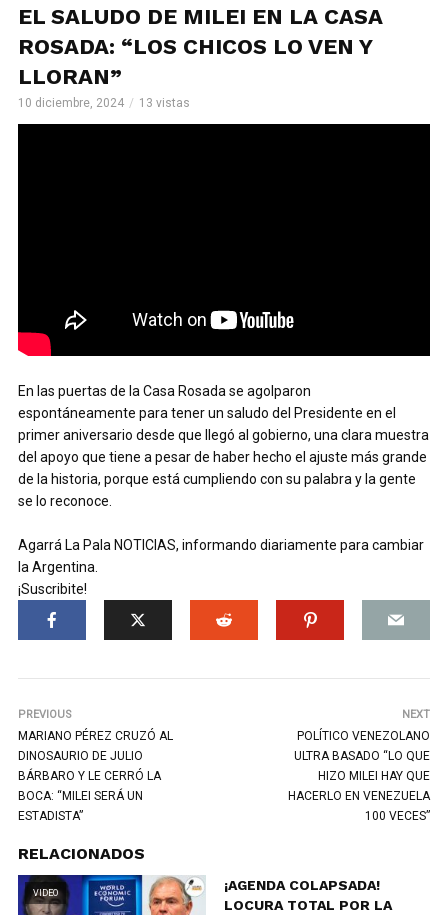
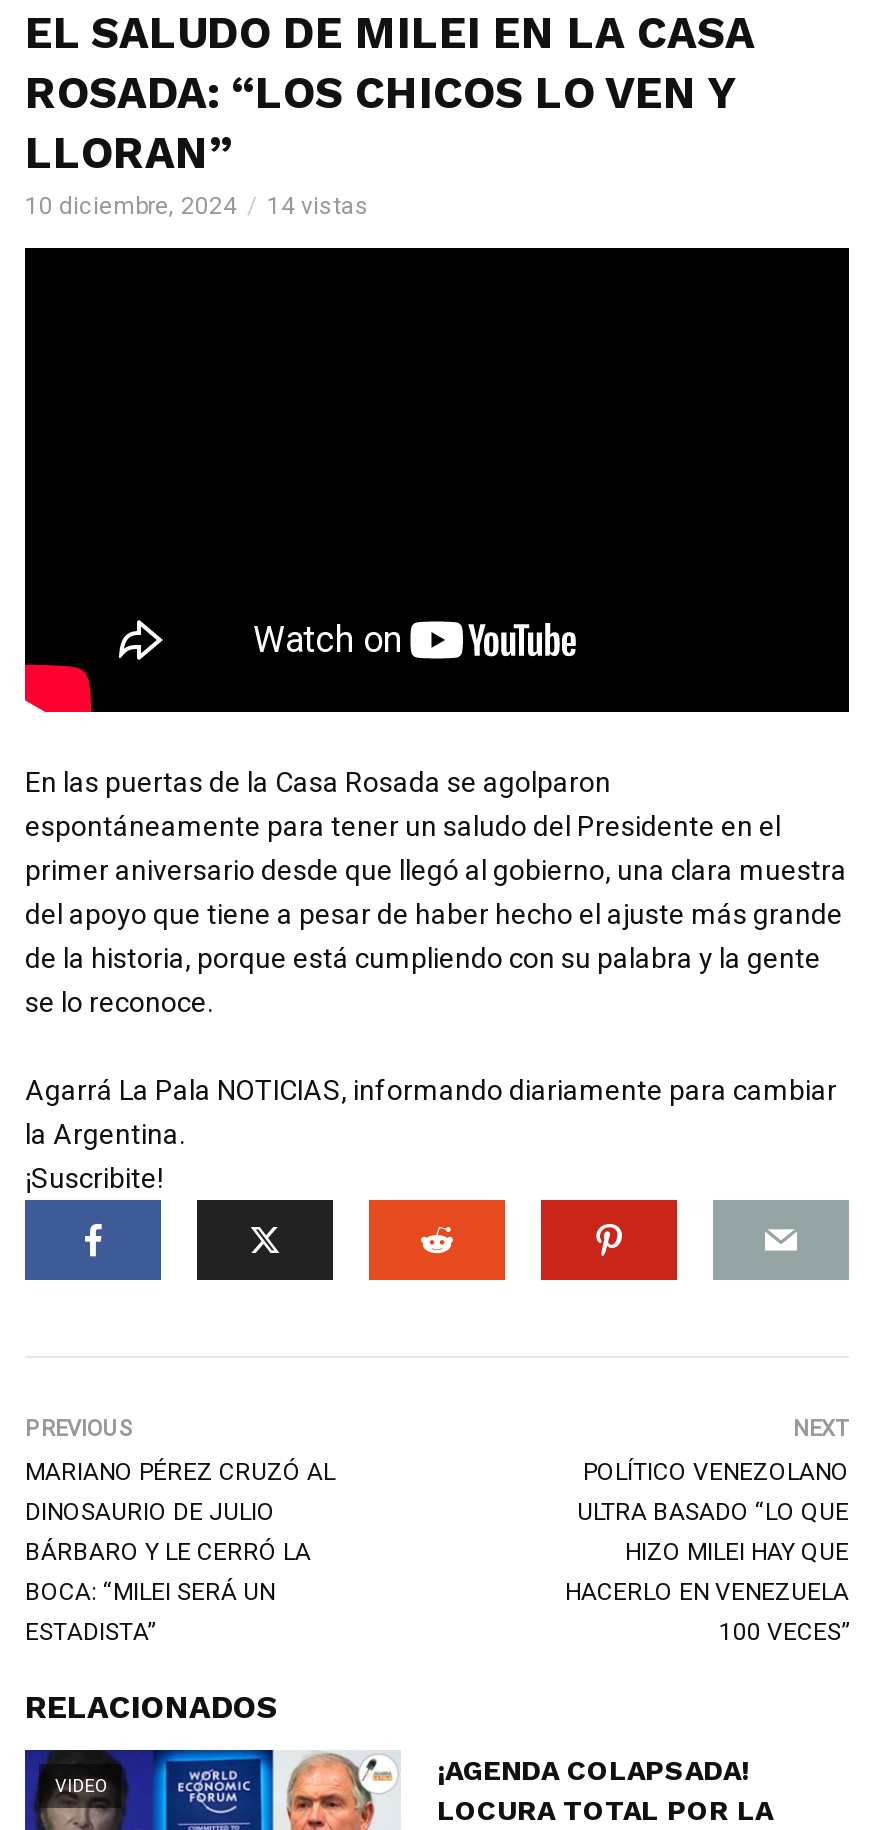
[18,96,190,110] 10 diciembre, 2024 13 vistas -> [25,192,369,220] 10 diciembre, 2024 14 vistas

